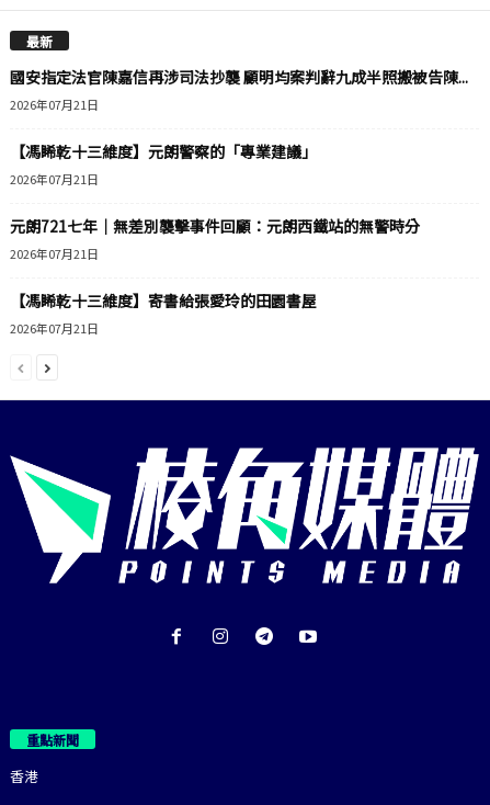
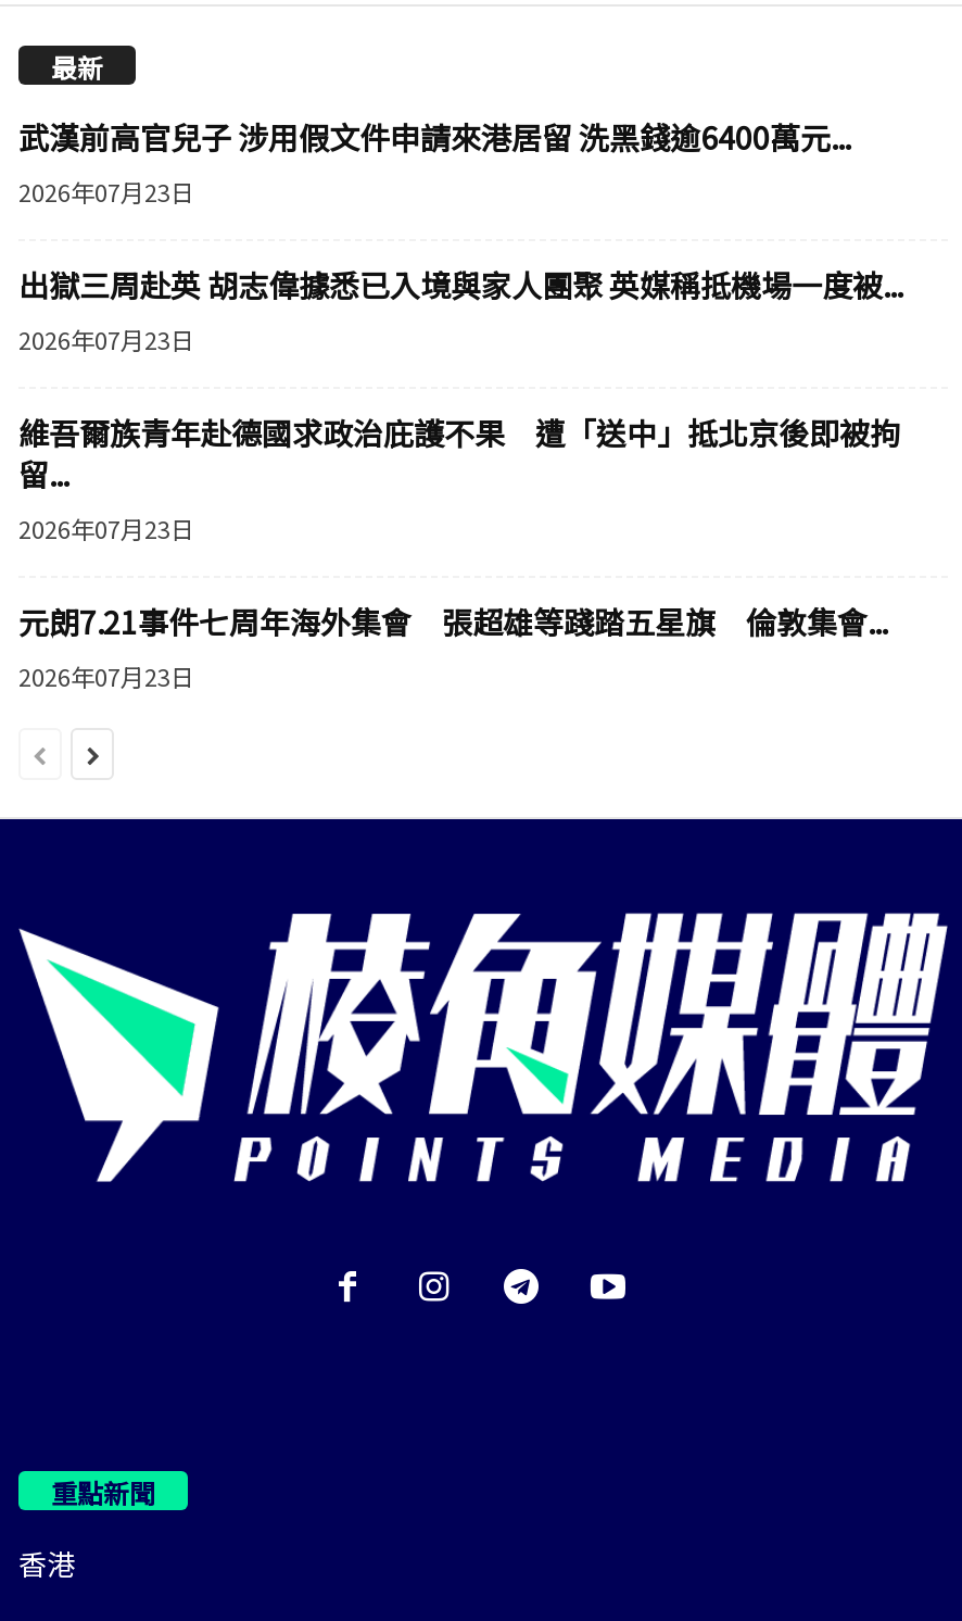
[10,66,468,113] 國安指定法官陳嘉信再涉司法抄襲 顧明均案判辭九成半照搬被告陳... | 2026年07月21日 -> [18,115,850,209] 武漢前高官兒子 涉用假文件申請來港居留 洗黑錢逾6400萬元... | 2026年07月23日
[10,140,317,188] 【馮睎乾十三維度】元朗警察的「專業建議」 | 2026年07月21日 -> [18,263,902,356] 出獄三周赴英 胡志偉據悉已入境與家人團聚 英媒稱抵機場一度被... | 2026年07月23日
[10,215,420,262] 元朗721七年｜無差別襲擊事件回顧：元朗西鐵站的無警時分 | 2026年07月21日 -> [18,411,900,545] 維吾爾族青年赴德國求政治庇護不果 遭「送中」抵北京後即被拘 | 留... | 2026年07月23日
[10,290,317,337] 【馮睎乾十三維度】寄書給張愛玲的田園書屋 | 2026年07月21日 -> [18,600,887,693] 元朗7.21事件七周年海外集會 張超雄等踐踏五星旗 倫敦集會... | 2026年07月23日

